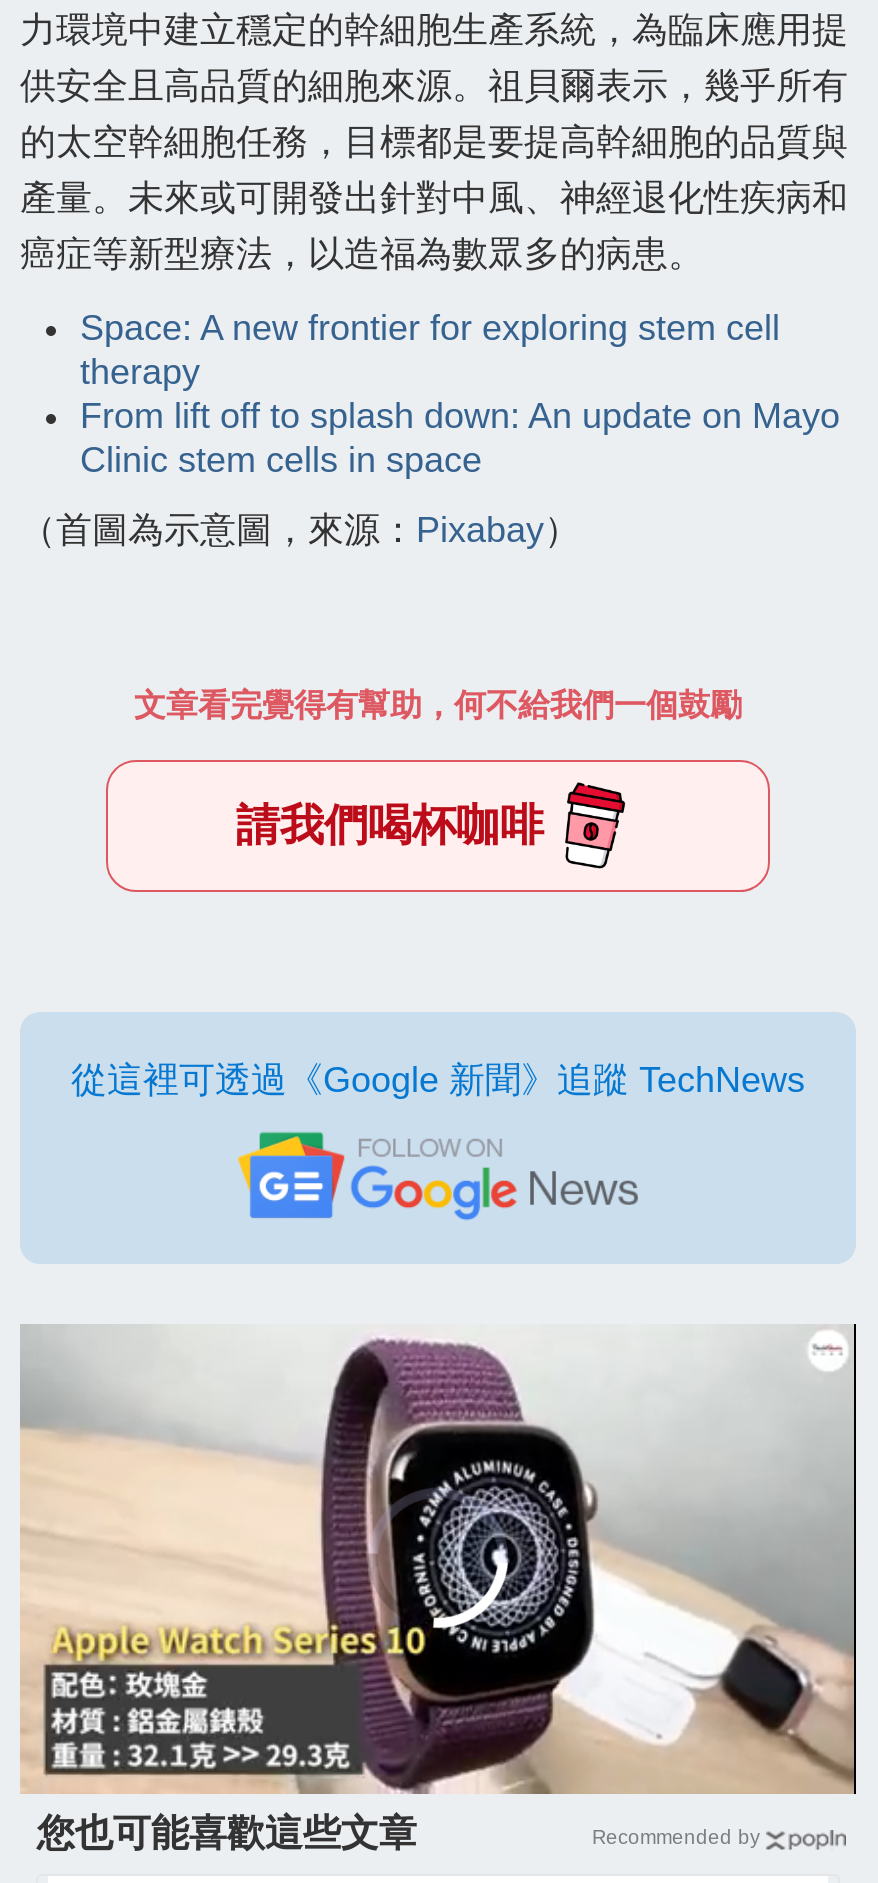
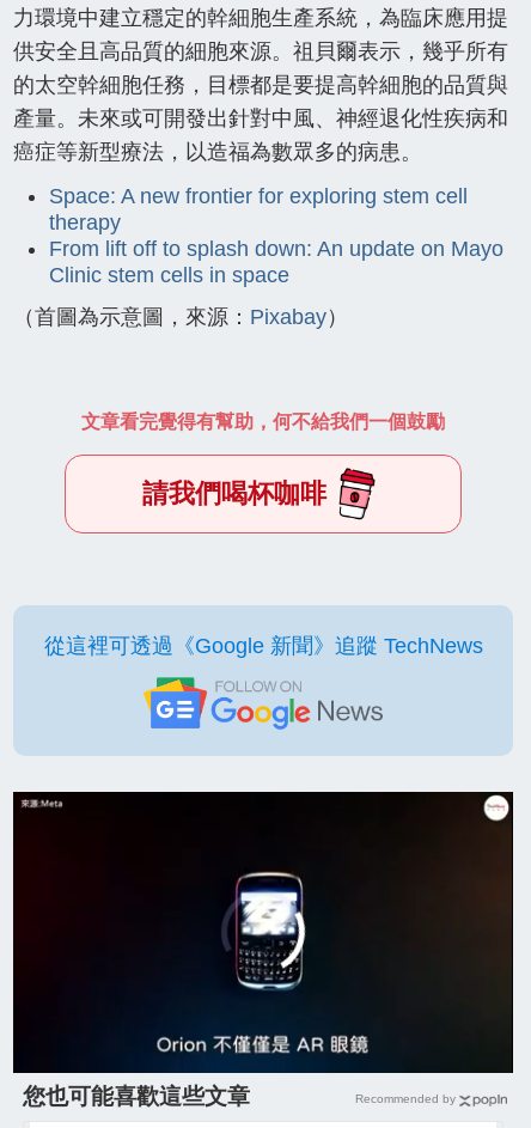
[20,1324,856,1796] [image] -> [12,791,513,1074] [image]

